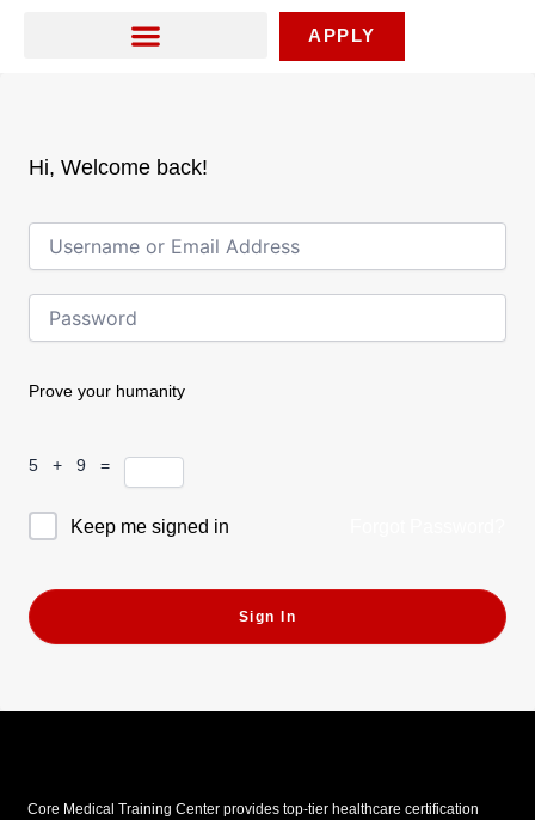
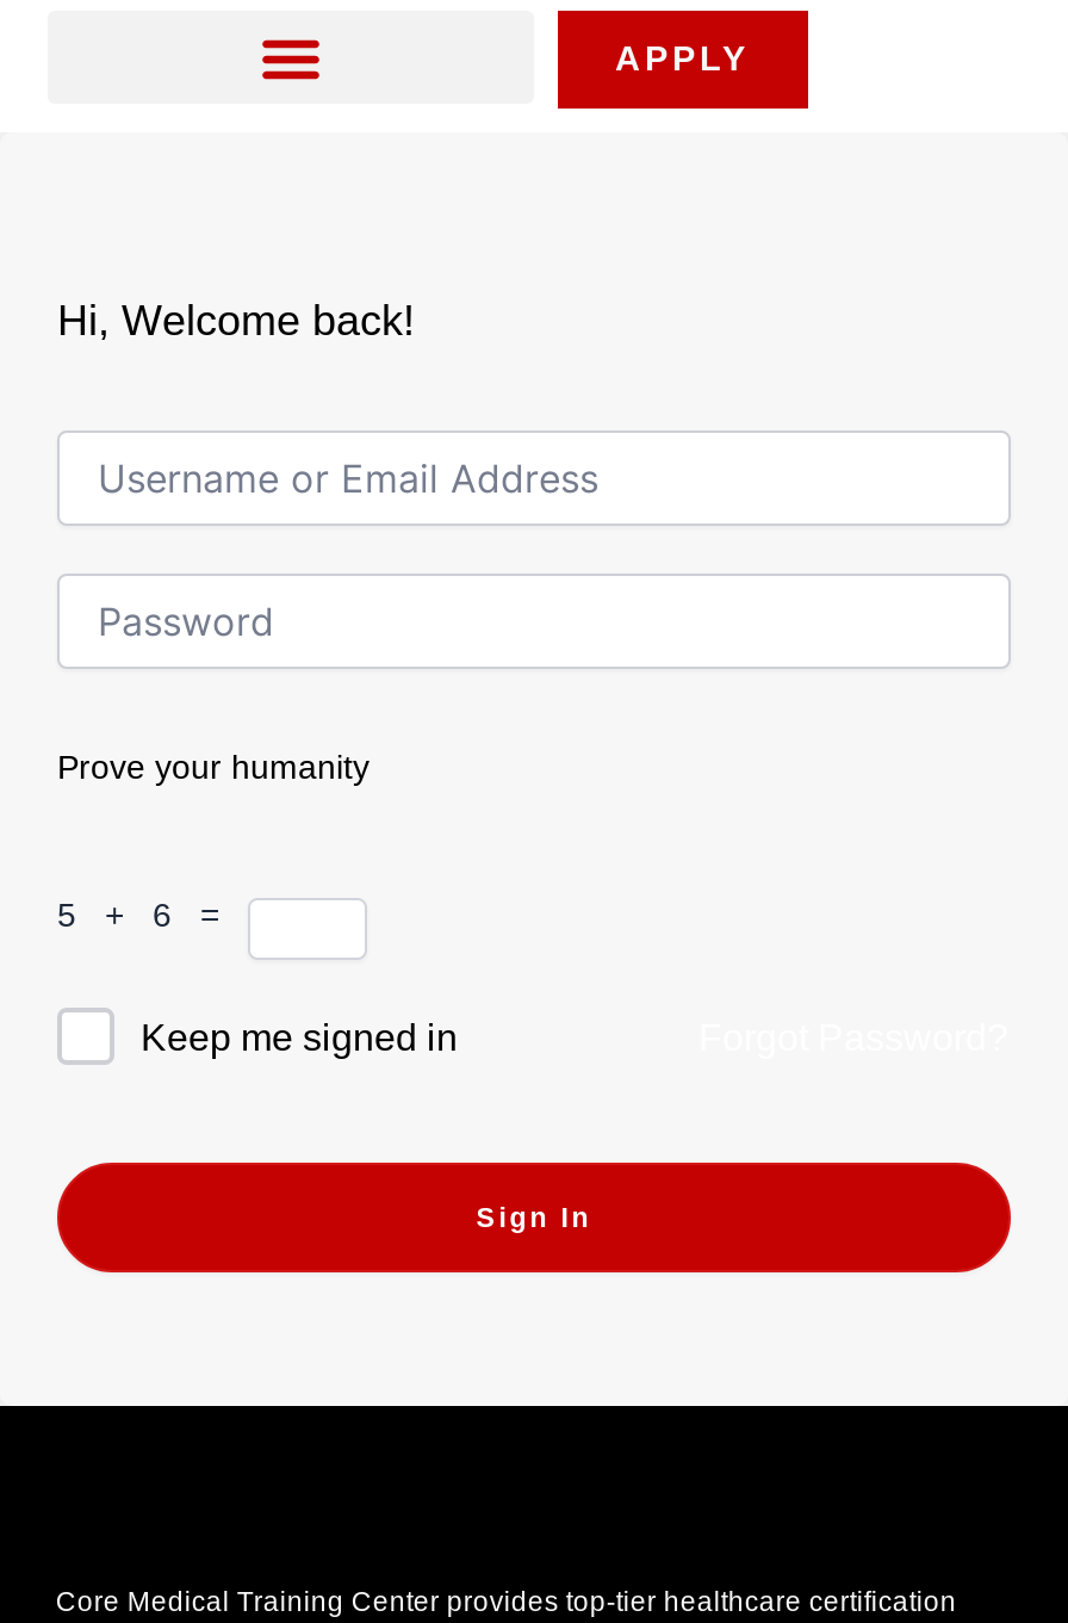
[29,455,124,474] 5 + 9 = -> [57,894,248,933] 5 + 6 =

